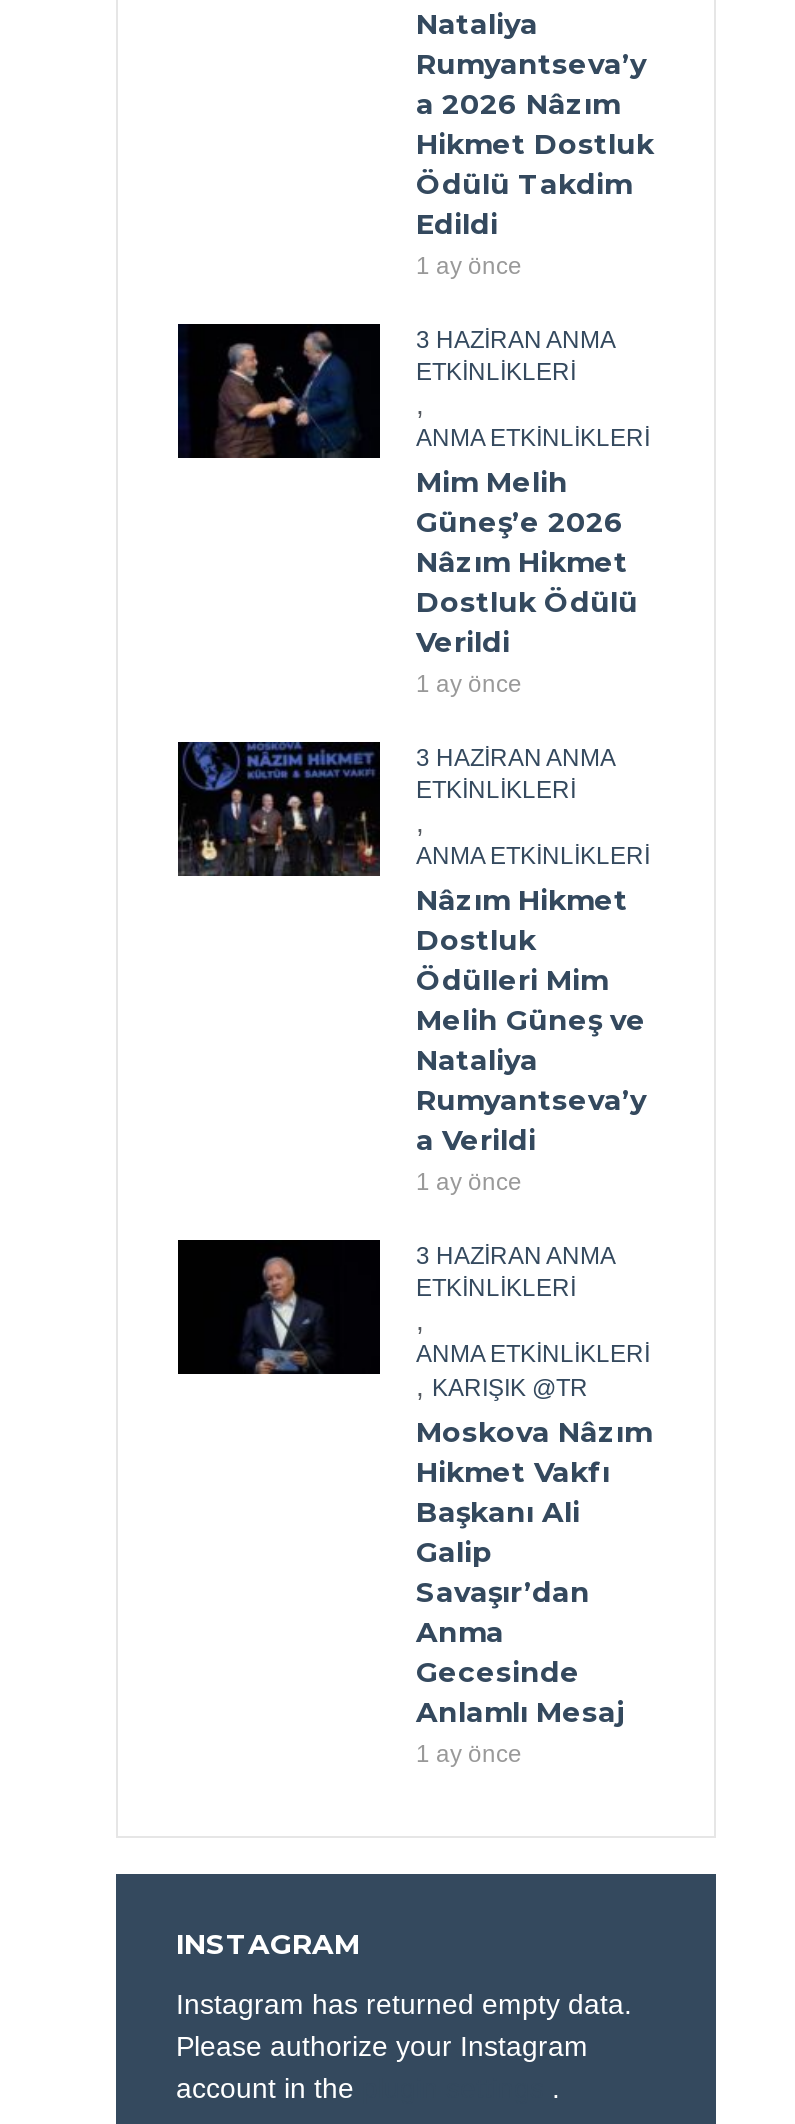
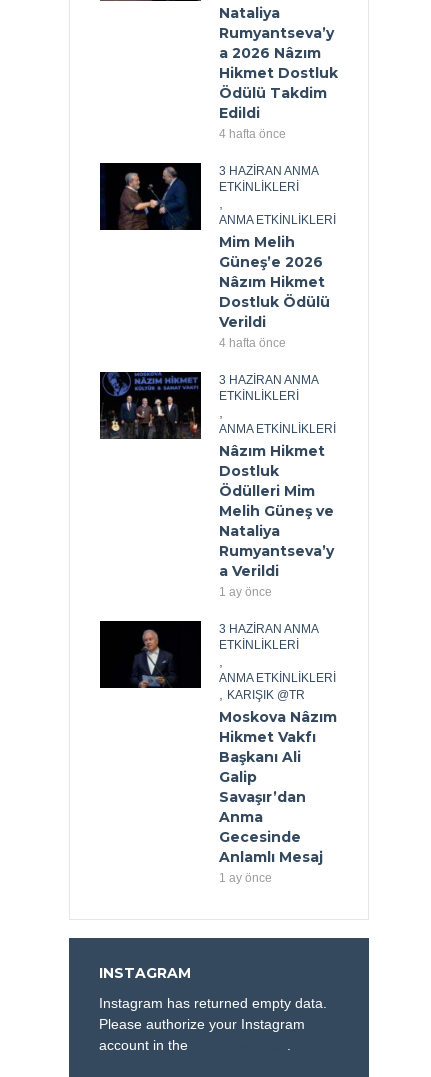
[416,253,522,281] 1 ay önce -> [219,127,286,141] 4 hafta önce
[416,671,522,699] 1 ay önce -> [219,336,286,350] 4 hafta önce

